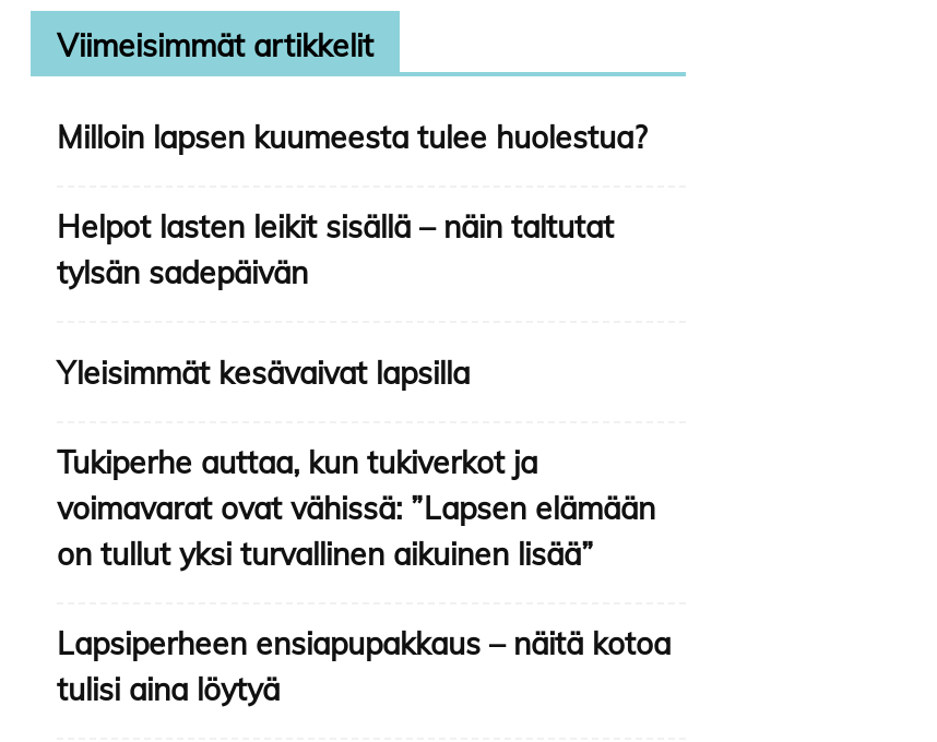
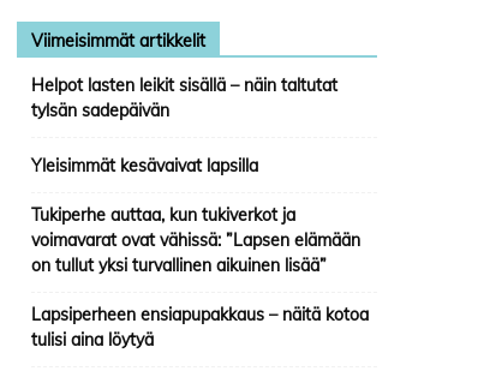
[57,118,647,157] Milloin lapsen kuumeesta tulee huolestua? -> none

